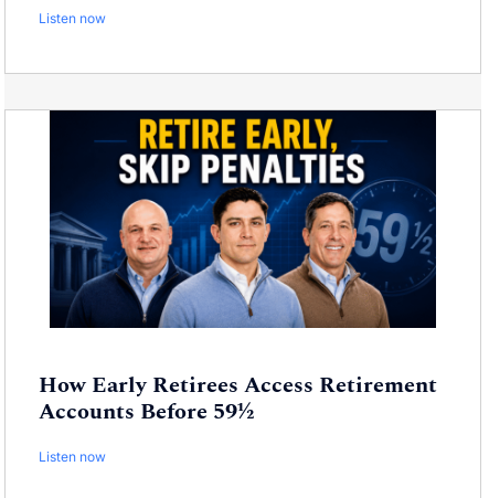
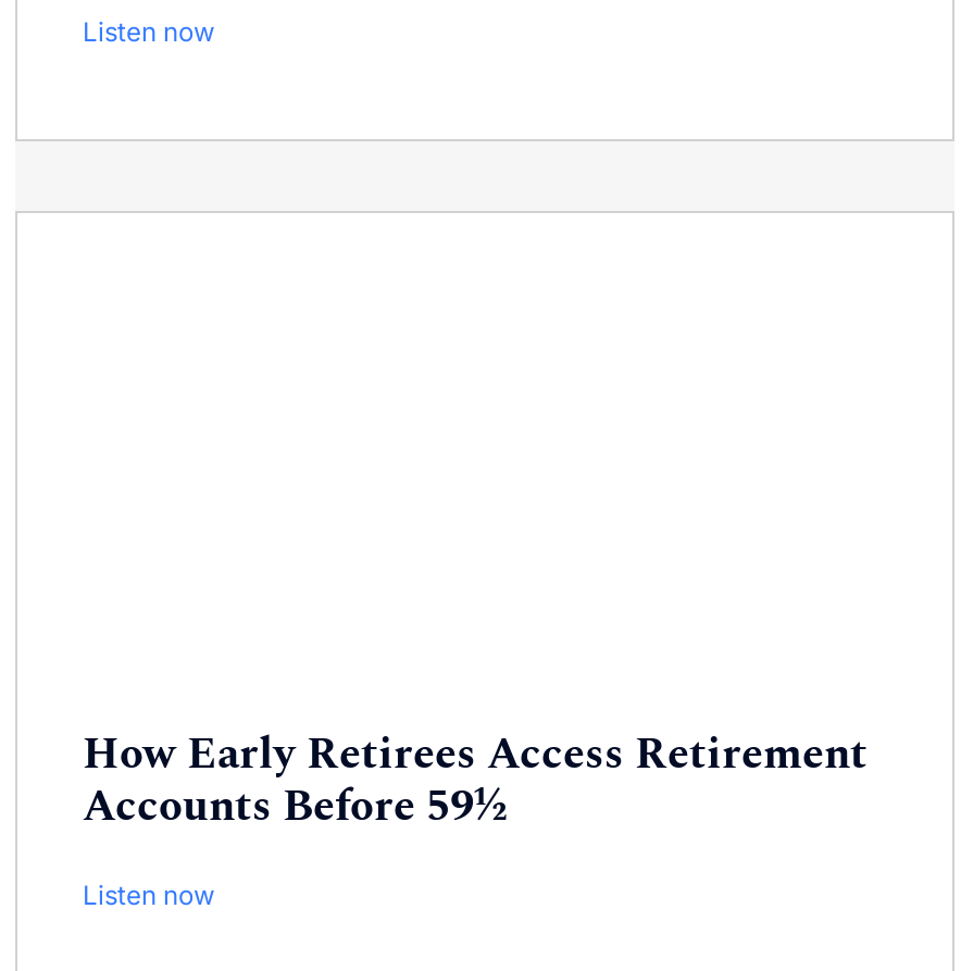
[49,109,437,329] [image] -> none

